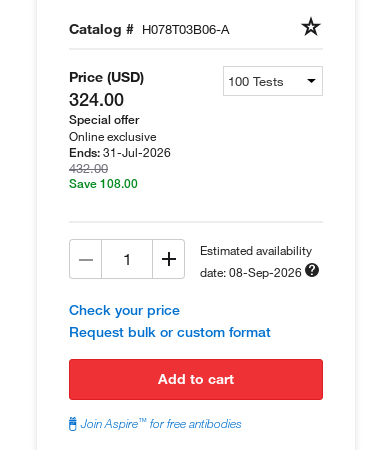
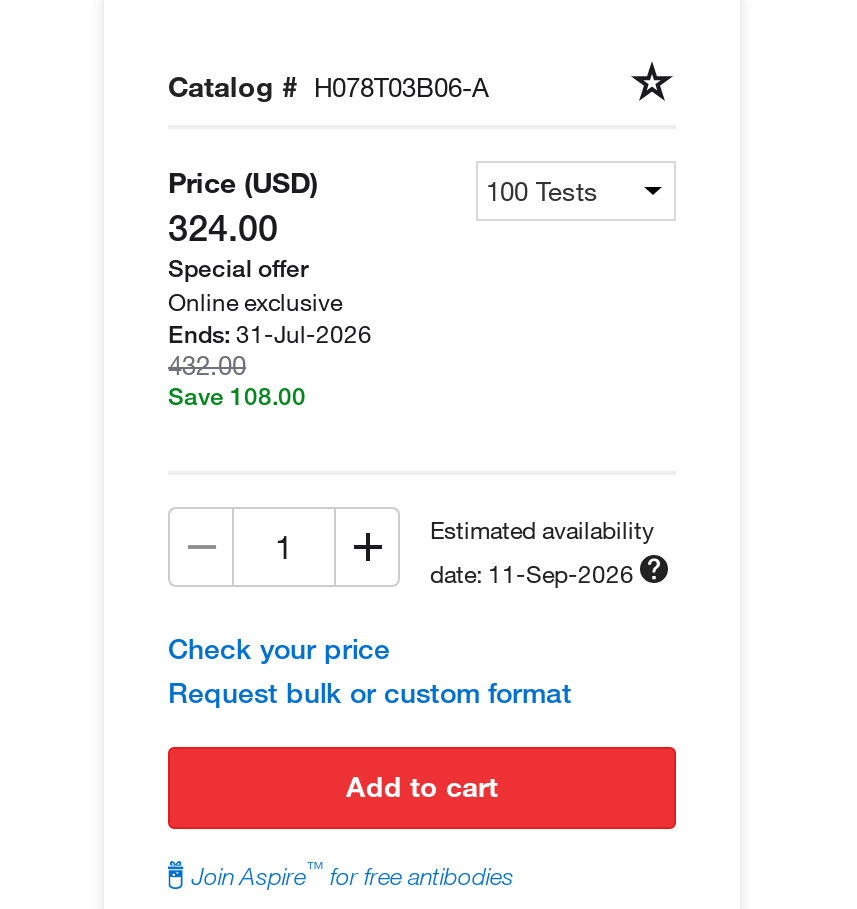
[200,264,302,280] date: 08-Sep-2026 -> [430,557,634,589] date: 11-Sep-2026

